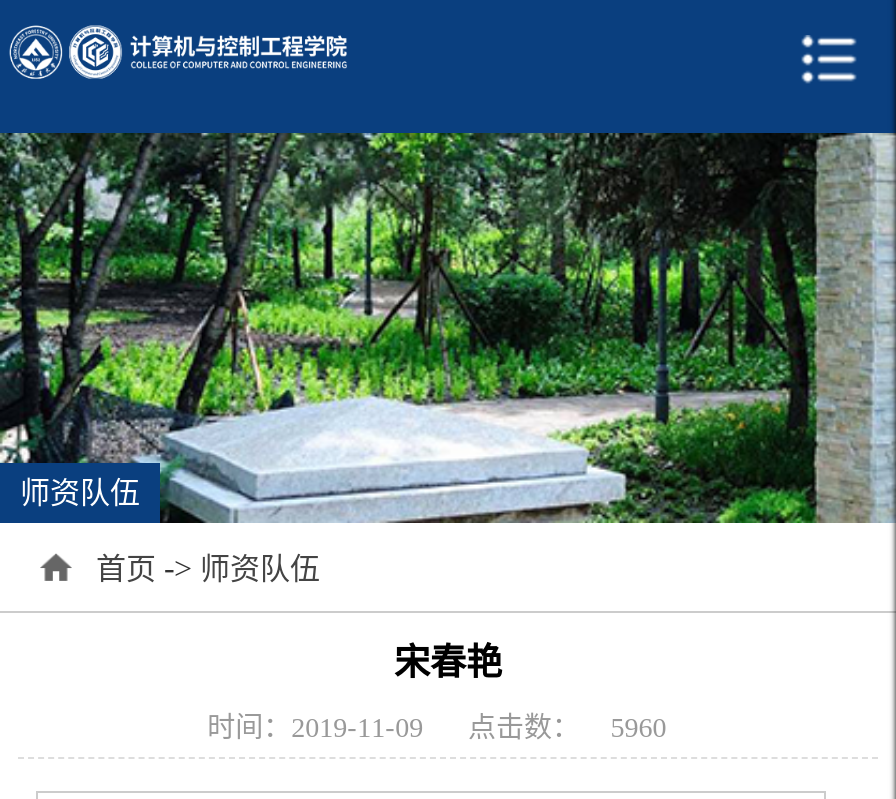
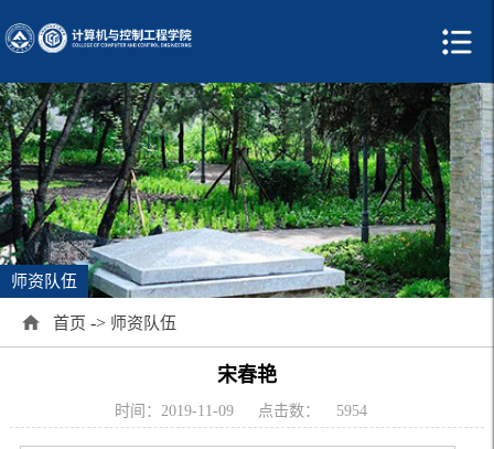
[207,712,666,742] 时间：2019-11-09 点击数： 5960 -> [114,402,367,419] 时间：2019-11-09 点击数： 5954

